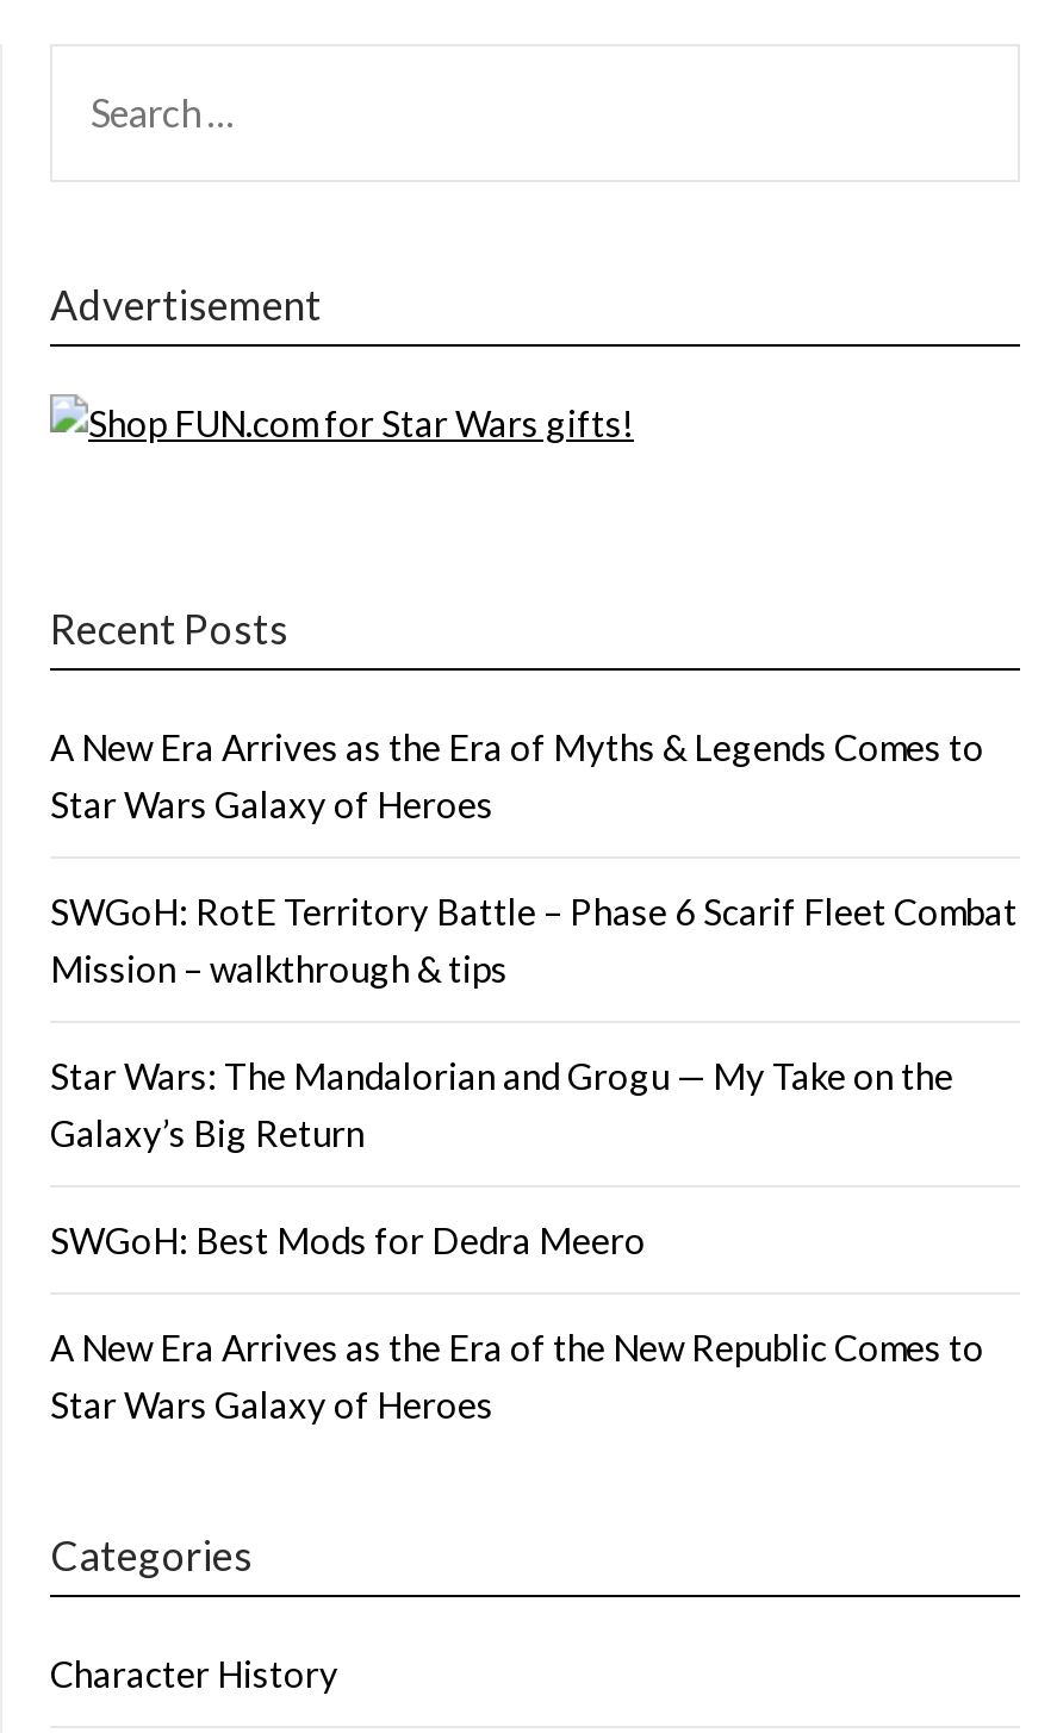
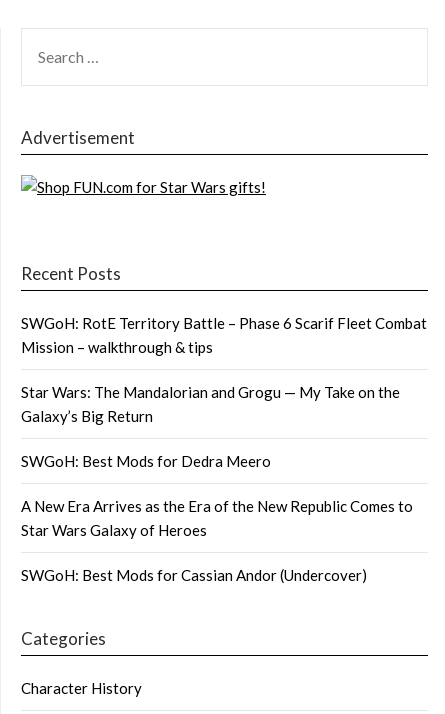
[50,724,984,824] A New Era Arrives as the Era of Myths & Legends Comes to | Star Wars Galaxy of Heroes -> none
moved [50,889,1018,1425] -> [21,313,427,538]: SWGoH: RotE Territory Battle – Phase 6 Scarif Fleet Combat | Mission – walkthrough & tips | Star Wars: The Mandalorian and Grogu — My Take on the | Galaxy’s Big Return | SWGoH: Best Mods for Dedra Meero | A New Era Arrives as the Era of the New Republic Comes to | Star Wars Galaxy of Heroes
none -> [21,565,367,583] SWGoH: Best Mods for Cassian Andor (Undercover)

